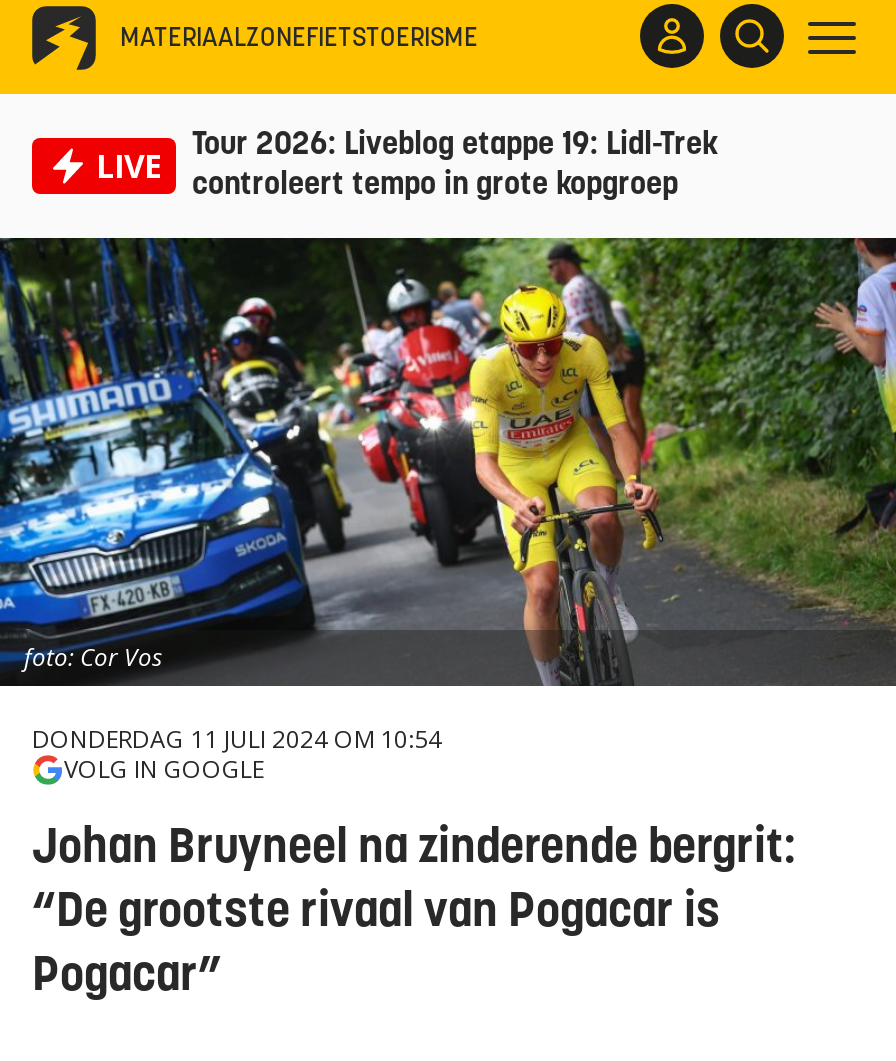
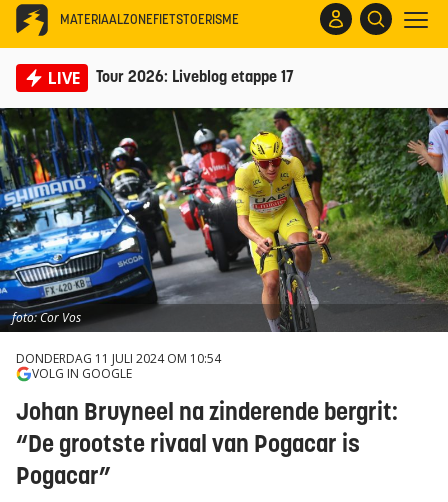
[192,130,720,202] Tour 2026: Liveblog etappe 19: Lidl-Trek | controleert tempo in grote kopgroep -> [96,70,294,86] Tour 2026: Liveblog etappe 17

